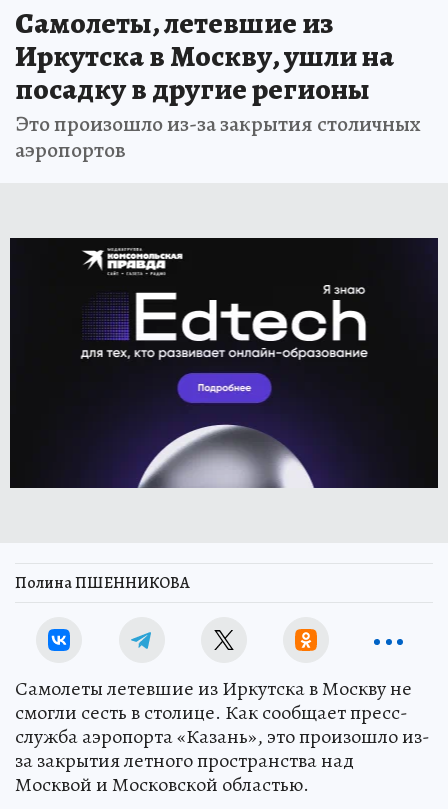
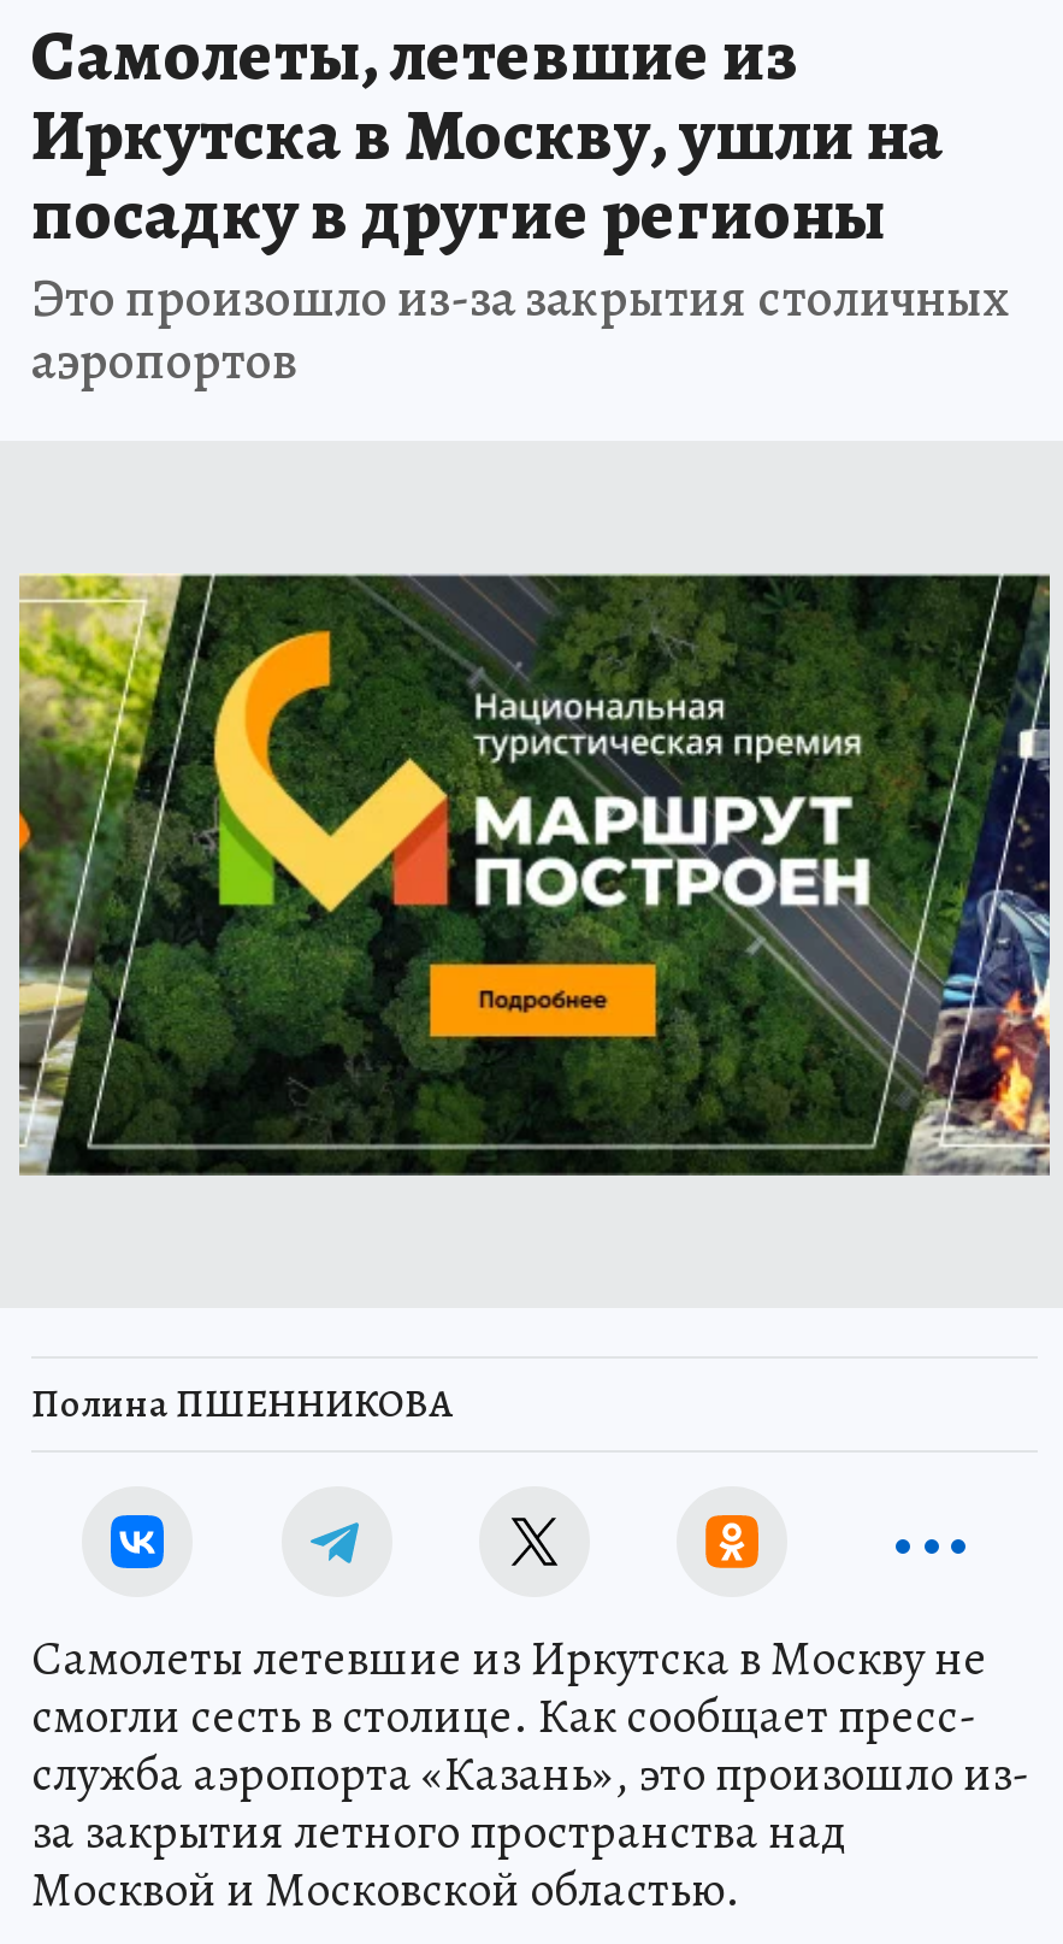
[9,237,439,488] [image] -> [17,573,1052,1178] [image]

